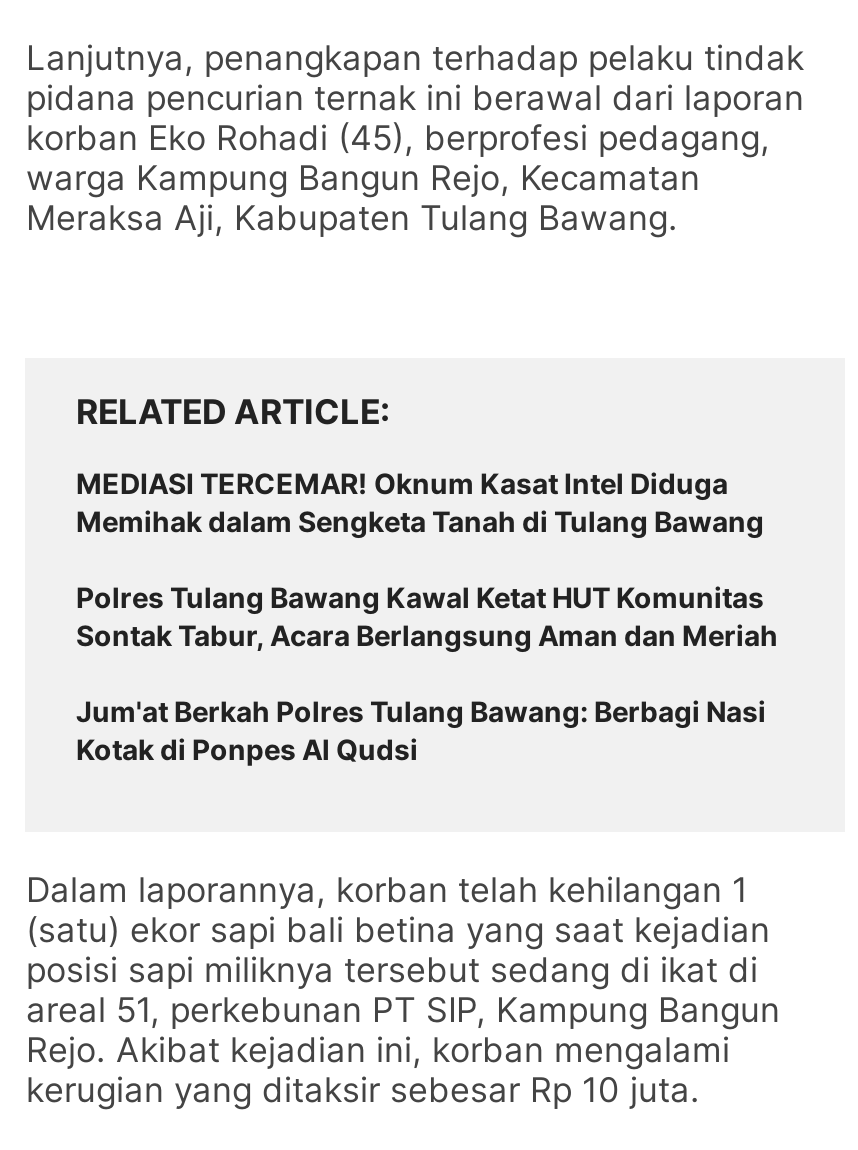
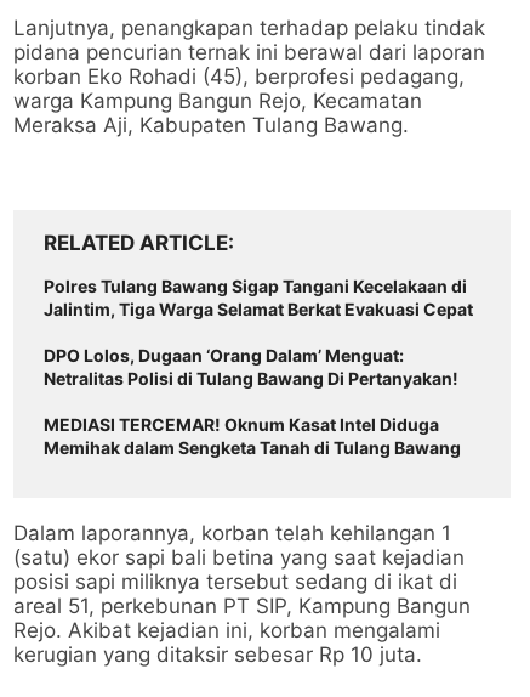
none -> [44,276,474,389] Polres Tulang Bawang Sigap Tangani Kecelakaan di | Jalintim, Tiga Warga Selamat Berkat Evakuasi Cepat | DPO Lolos, Dugaan ‘Orang Dalam’ Menguat: | Netralitas Polisi di Tulang Bawang Di Pertanyakan!
moved [76,467,764,539] -> [44,414,461,458]: MEDIASI TERCEMAR! Oknum Kasat Intel Diduga | Memihak dalam Sengketa Tanah di Tulang Bawang
[76,581,778,767] Polres Tulang Bawang Kawal Ketat HUT Komunitas | Sontak Tabur, Acara Berlangsung Aman dan Meriah | Jum'at Berkah Polres Tulang Bawang: Berbagi Nasi | Kotak di Ponpes Al Qudsi -> none

